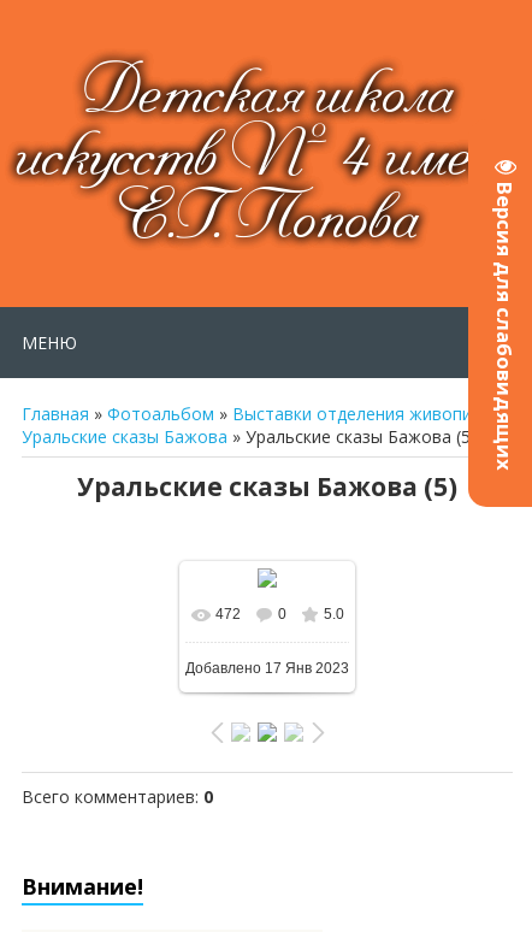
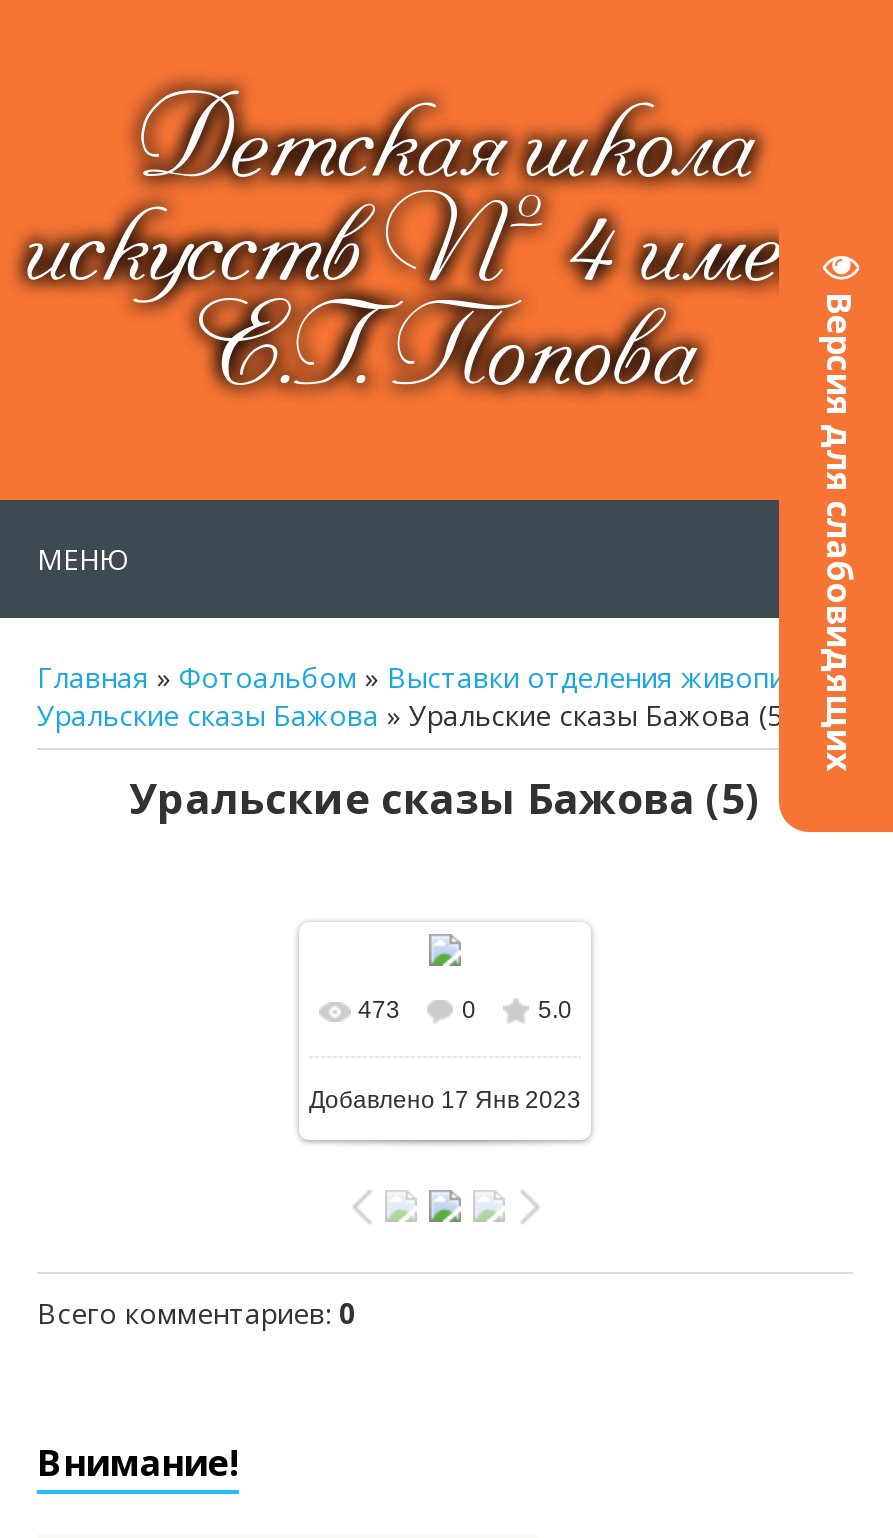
[215,605,240,622] 472 -> [358,996,400,1024] 473

